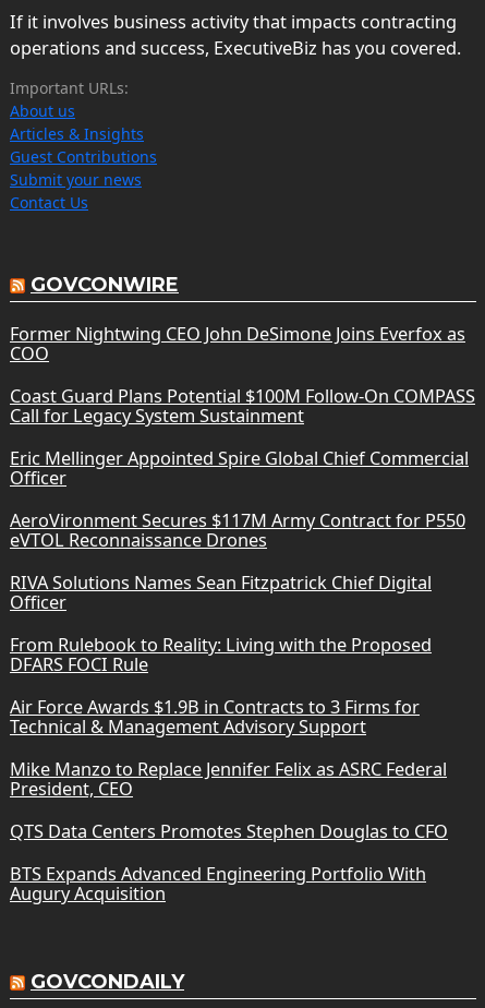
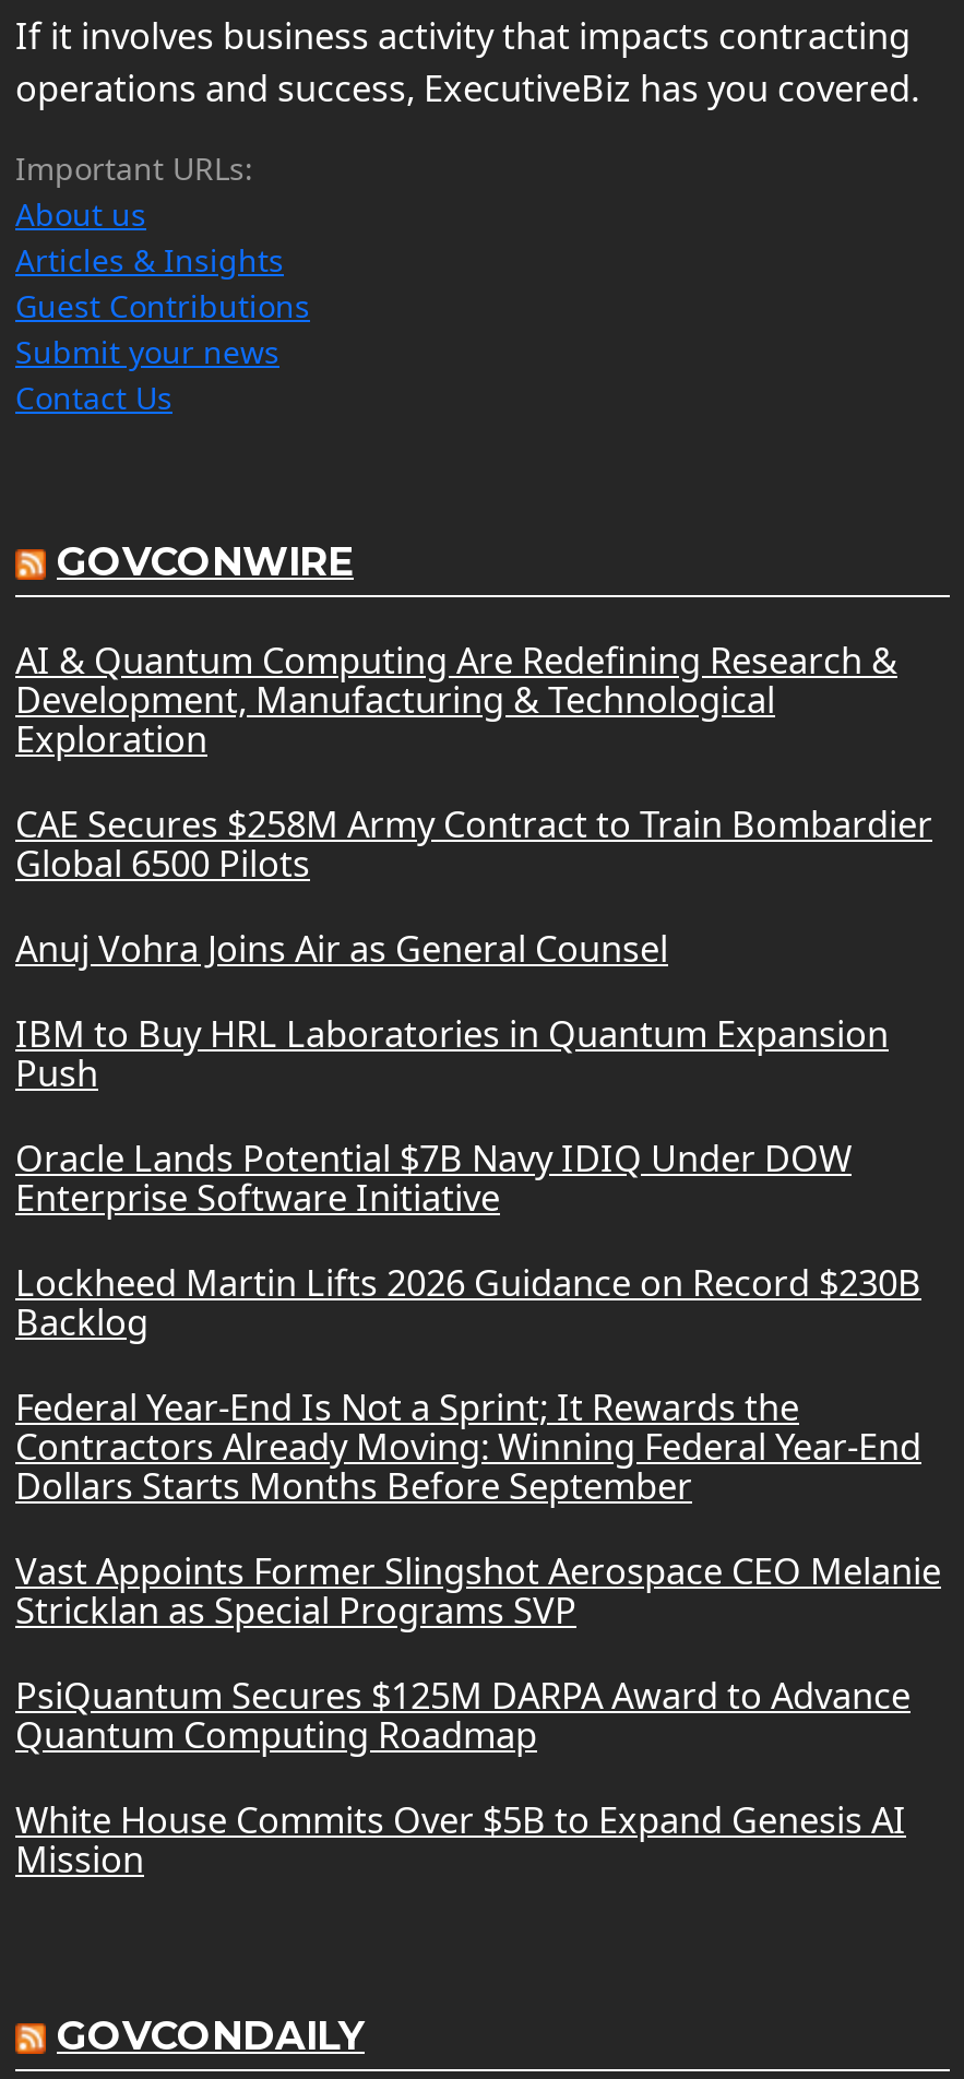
[10,322,465,365] Former Nightwing CEO John DeSimone Joins Everfox as | COO -> [15,636,897,763] AI & Quantum Computing Are Redefining Research & | Development, Manufacturing & Technological | Exploration
[10,384,475,428] Coast Guard Plans Potential $100M Follow-On COMPASS | Call for Legacy System Sustainment -> [15,800,932,888] CAE Secures $258M Army Contract to Train Bombardier | Global 6500 Pilots
[10,446,469,490] Eric Mellinger Appointed Spire Global Chief Commercial | Officer -> [15,925,668,973] Anuj Vohra Joins Air as General Counsel
[10,508,465,552] AeroVironment Secures $117M Army Contract for P550 | eVTOL Reconnaissance Drones -> [15,1010,889,1097] IBM to Buy HRL Laboratories in Quantum Expansion | Push
[10,570,432,614] RIVA Solutions Names Sean Fitzpatrick Chief Digital | Officer -> [15,1134,852,1222] Oracle Lands Potential $7B Navy IDIQ Under DOW | Enterprise Software Initiative
[10,633,432,676] From Rulebook to Reality: Living with the Proposed | DFARS FOCI Rule -> [15,1259,921,1346] Lockheed Martin Lifts 2026 Guidance on Record $230B | Backlog
[10,695,420,738] Air Force Awards $1.9B in Contracts to 3 Firms for | Technical & Management Advisory Support -> [15,1383,921,1510] Federal Year-End Is Not a Sprint; It Rewards the | Contractors Already Moving: Winning Federal Year-End | Dollars Starts Months Before September
[10,757,447,801] Mike Manzo to Replace Jennifer Felix as ASRC Federal | President, CEO -> [15,1547,941,1634] Vast Appoints Former Slingshot Aerospace CEO Melanie | Stricklan as Special Programs SVP
[10,819,448,843] QTS Data Centers Promotes Stephen Douglas to CFO -> [15,1671,911,1759] PsiQuantum Secures $125M DARPA Award to Advance | Quantum Computing Roadmap
[10,862,426,905] BTS Expands Advanced Engineering Portfolio With | Augury Acquisition -> [15,1796,906,1883] White House Commits Over $5B to Expand Genesis AI | Mission

